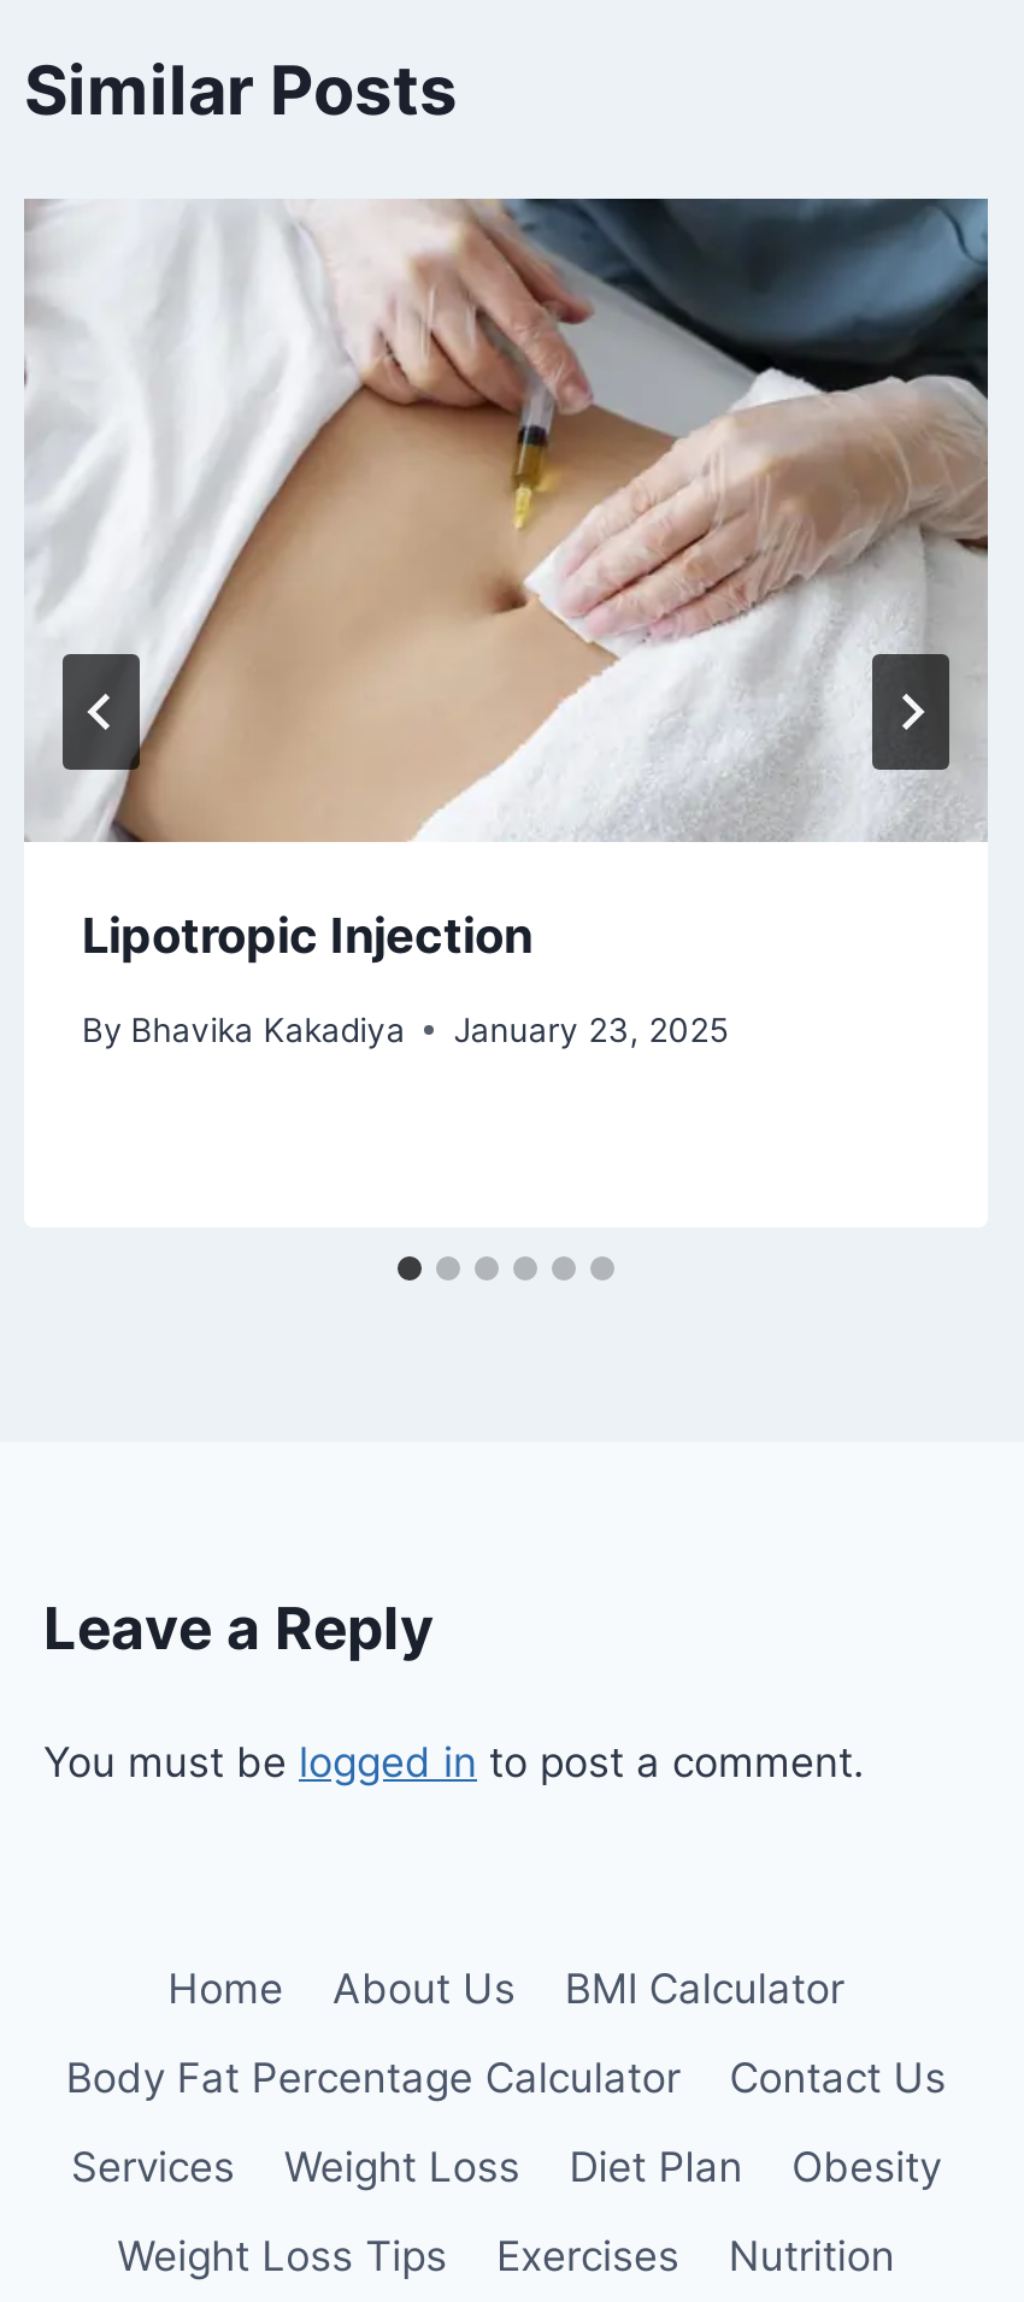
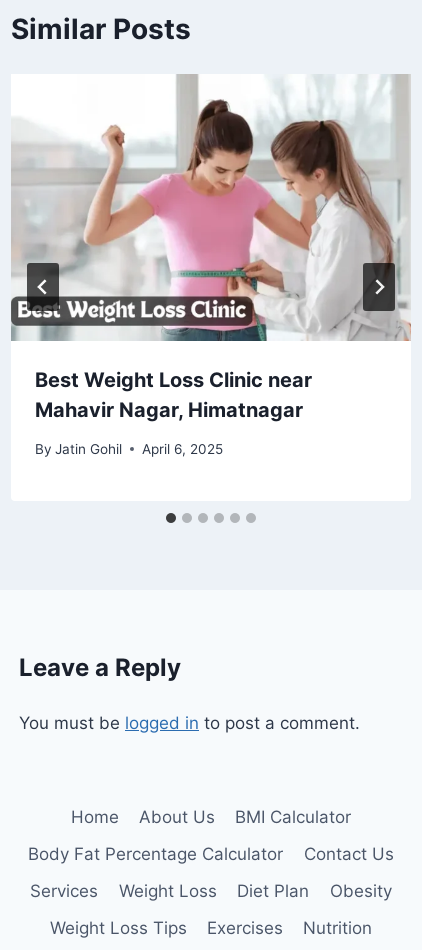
[24,196,990,965] [image] | Lipotropic Injection -> [10,74,411,422] [image] | Best Weight Loss Clinic near | Mahavir Nagar, Himatnagar
[82,1009,728,1048] By Bhavika Kakadiya | January 23, 2025 -> [35,440,223,456] By Jatin Gohil | April 6, 2025

